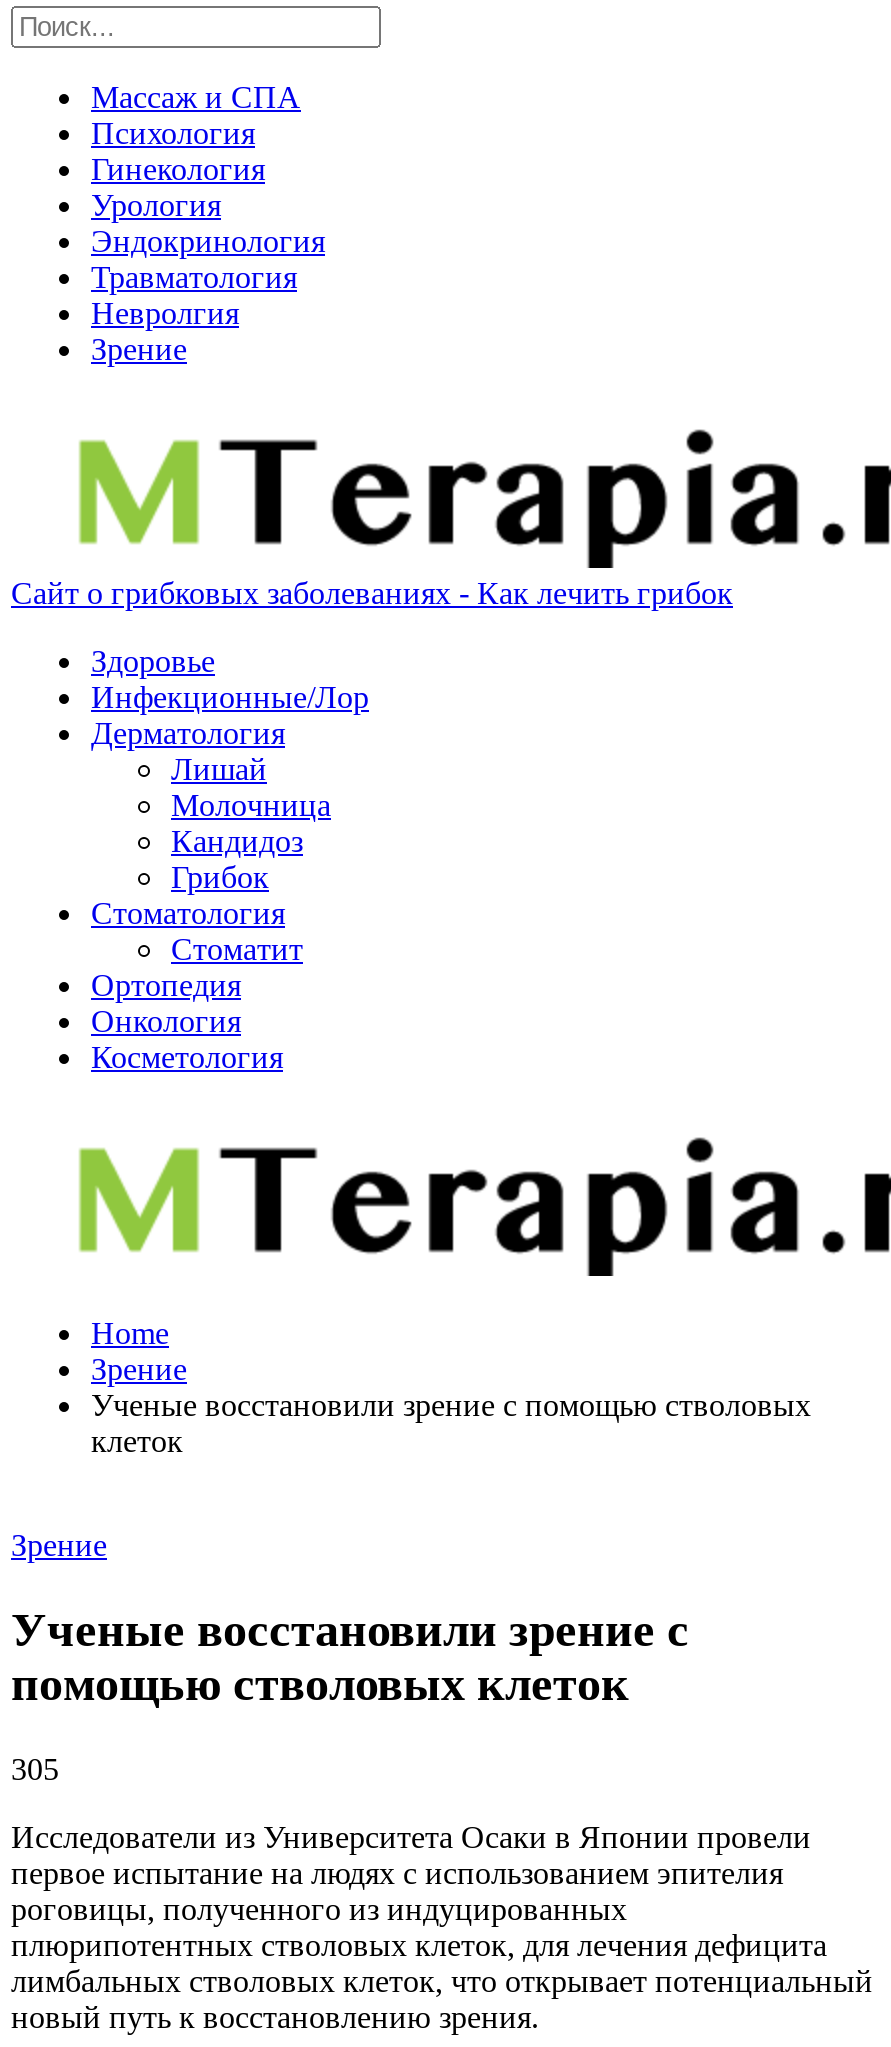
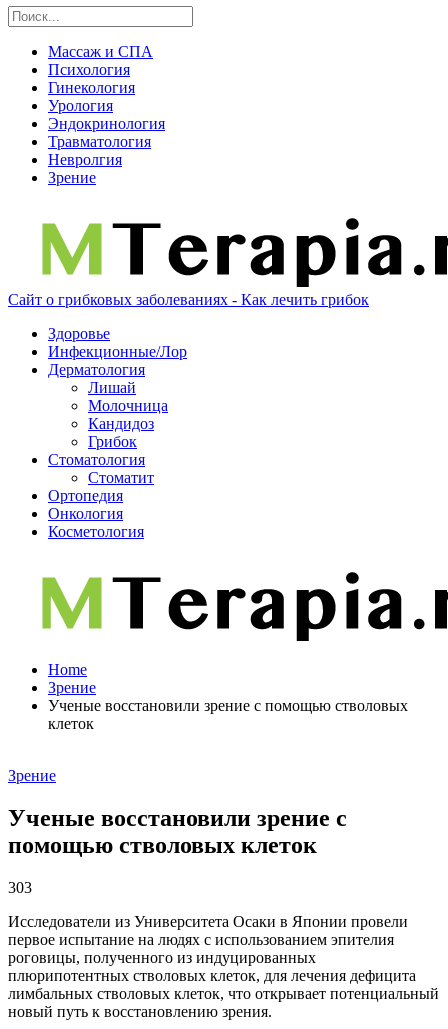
[11,1752,59,1786] 305 -> [8,879,32,896] 303

